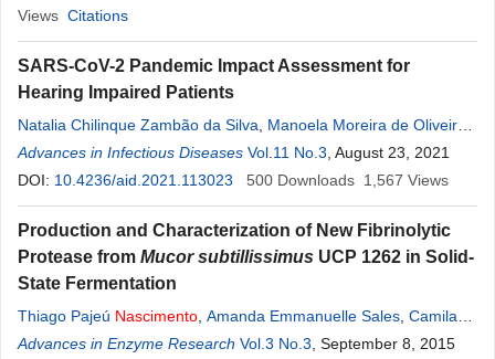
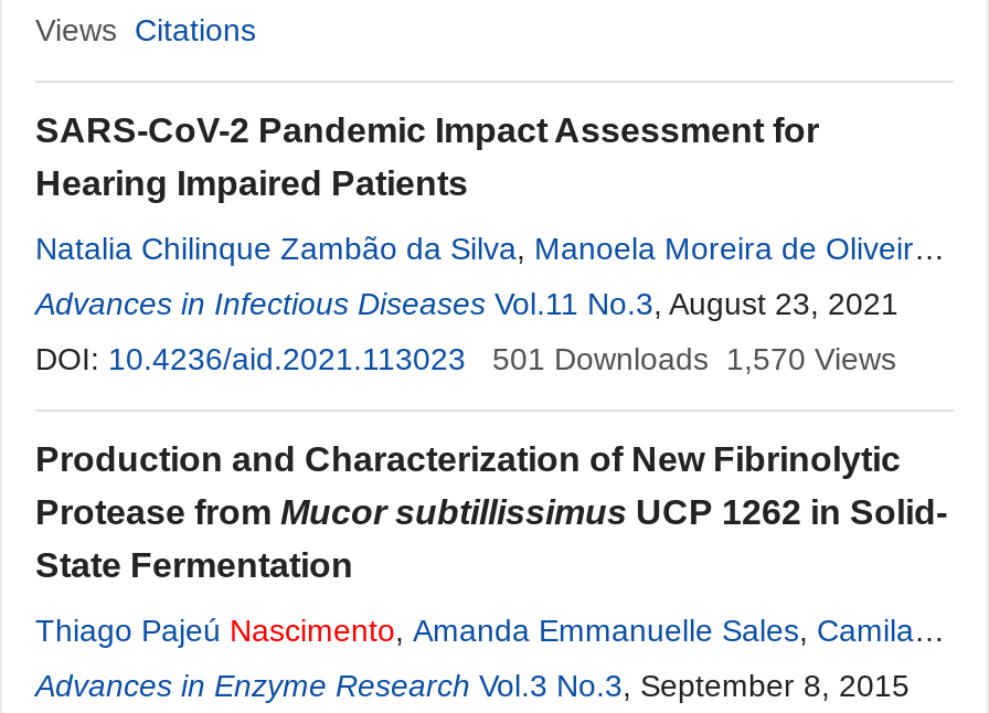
[246,171,449,189] 500 Downloads 1,567 Views -> [492,341,896,376] 501 Downloads 1,570 Views

